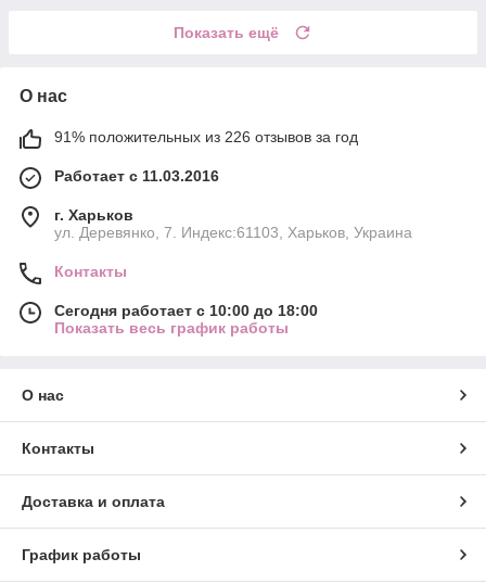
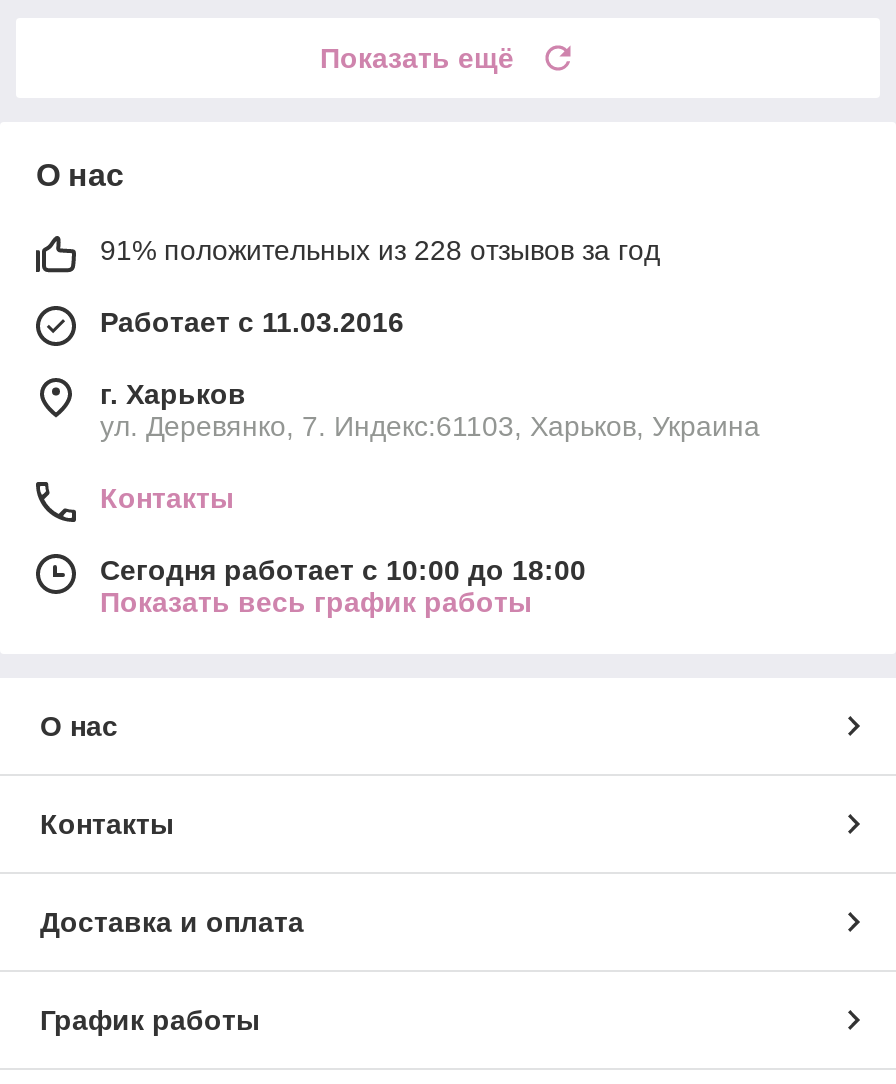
[54,128,358,145] 91% положительных из 226 отзывов за год -> [100,234,660,266] 91% положительных из 228 отзывов за год

